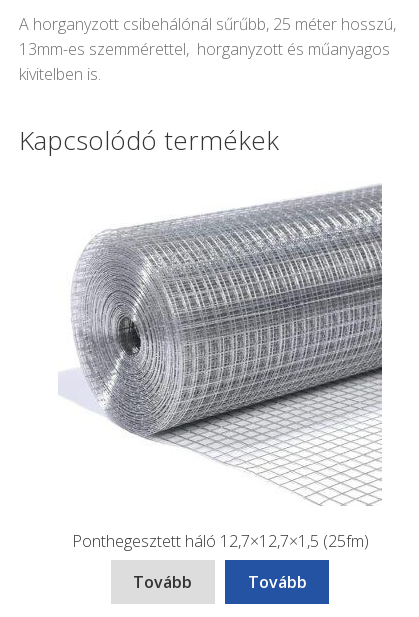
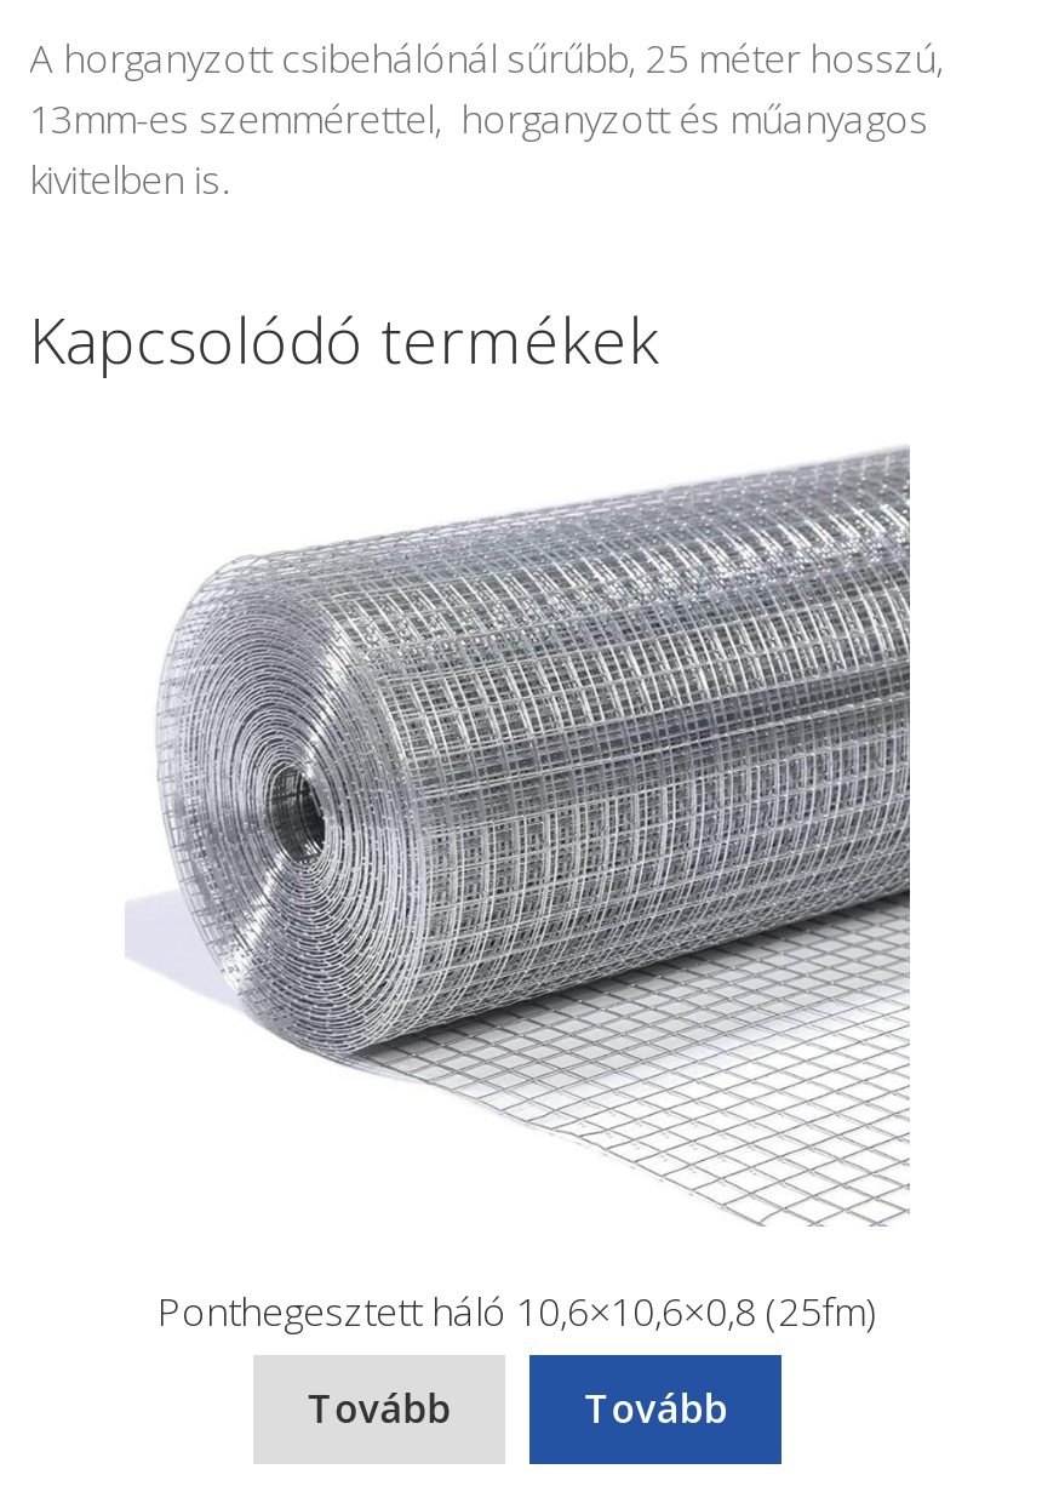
[71,530,368,552] Ponthegesztett háló 12,7×12,7×1,5 (25fm) -> [158,1284,877,1337] Ponthegesztett háló 10,6×10,6×0,8 (25fm)

